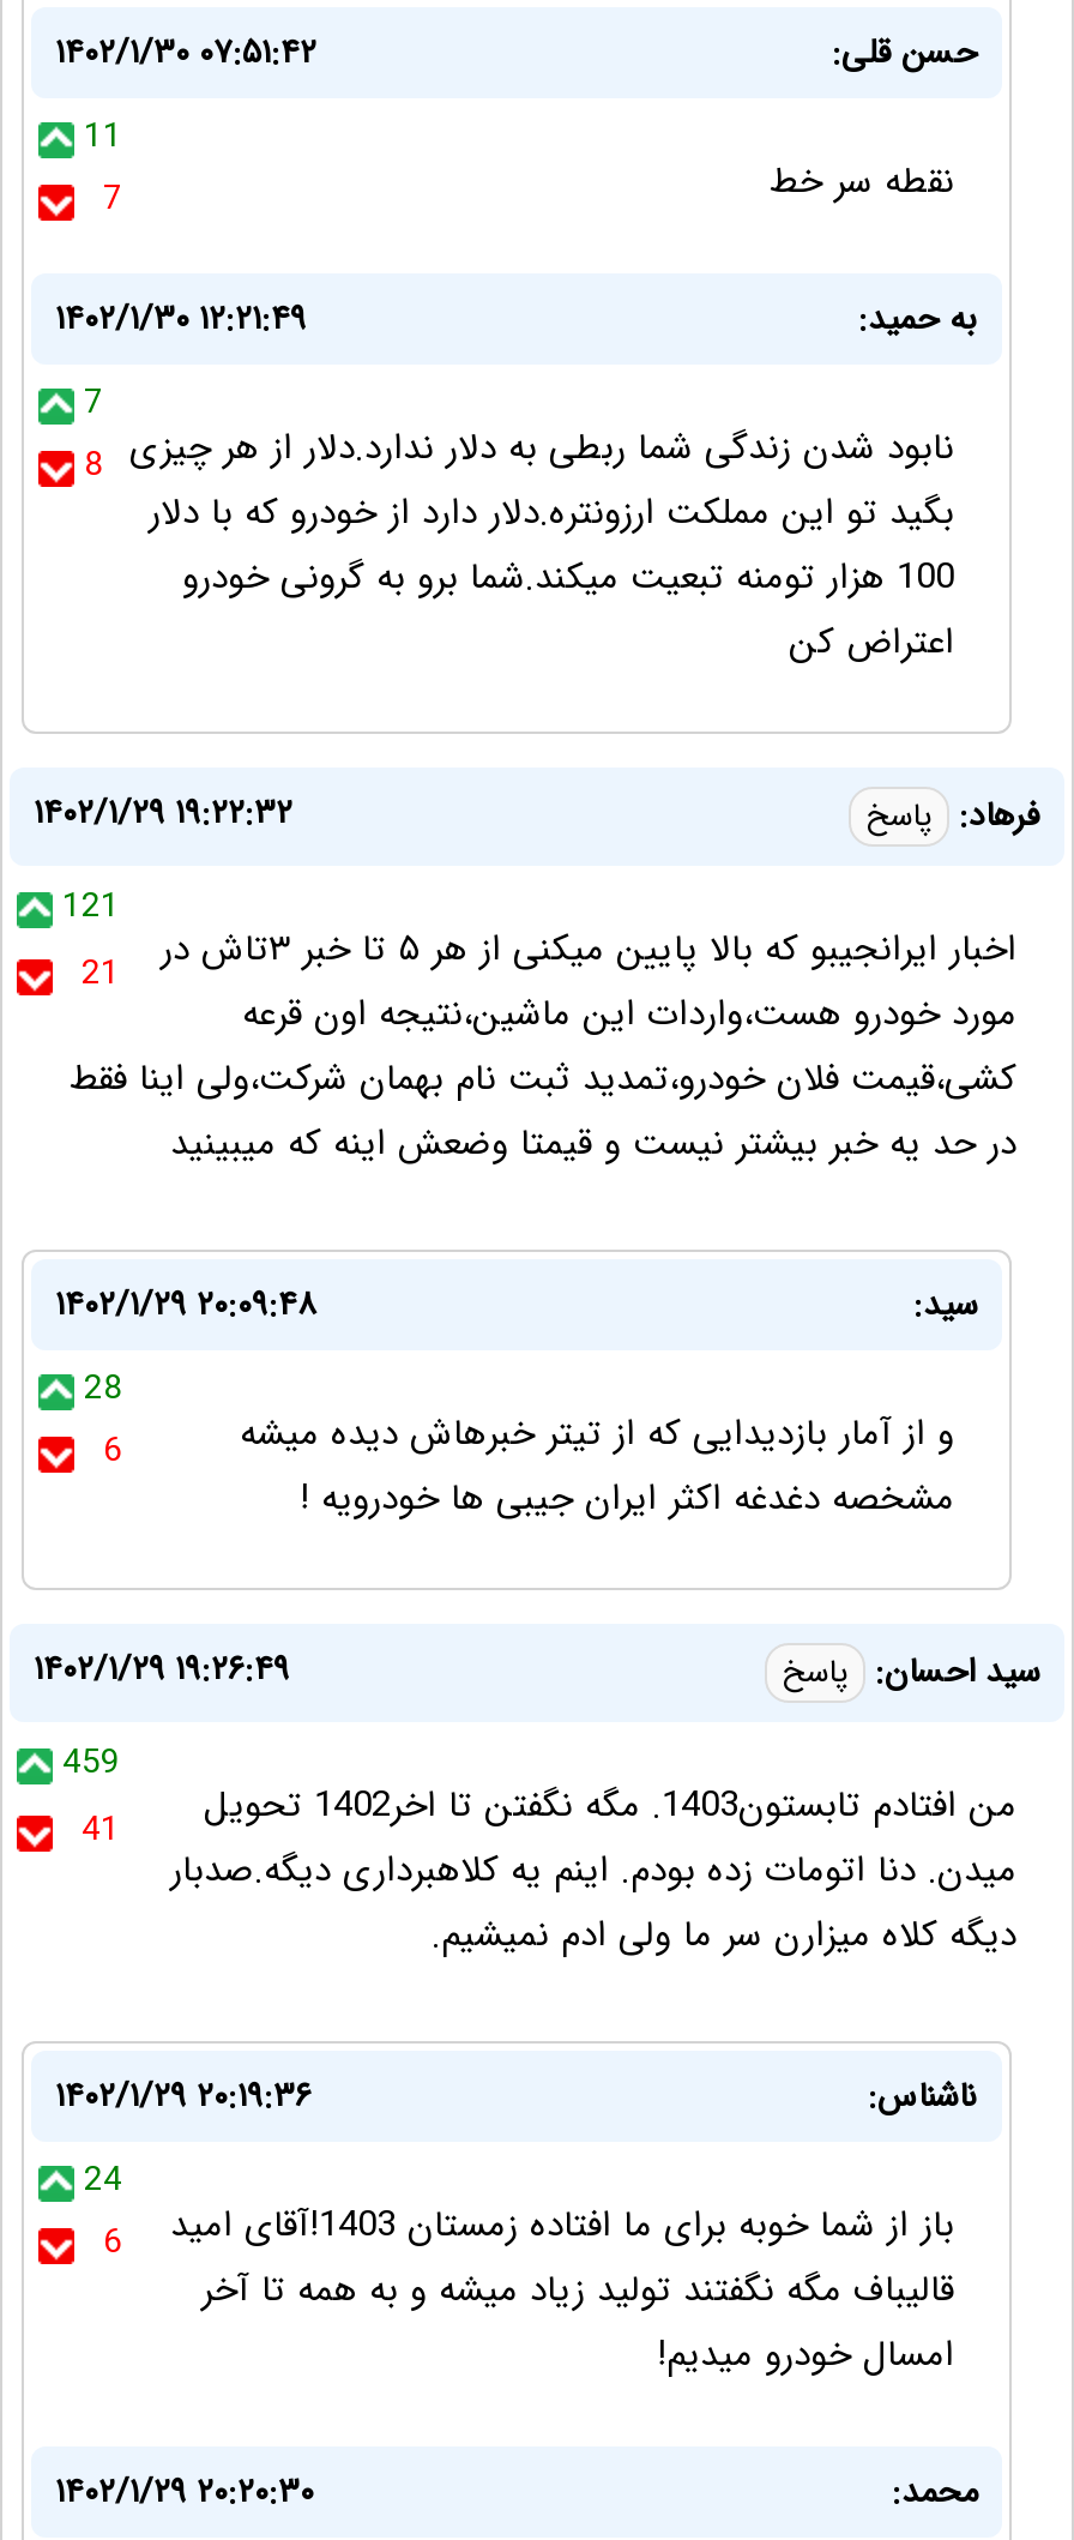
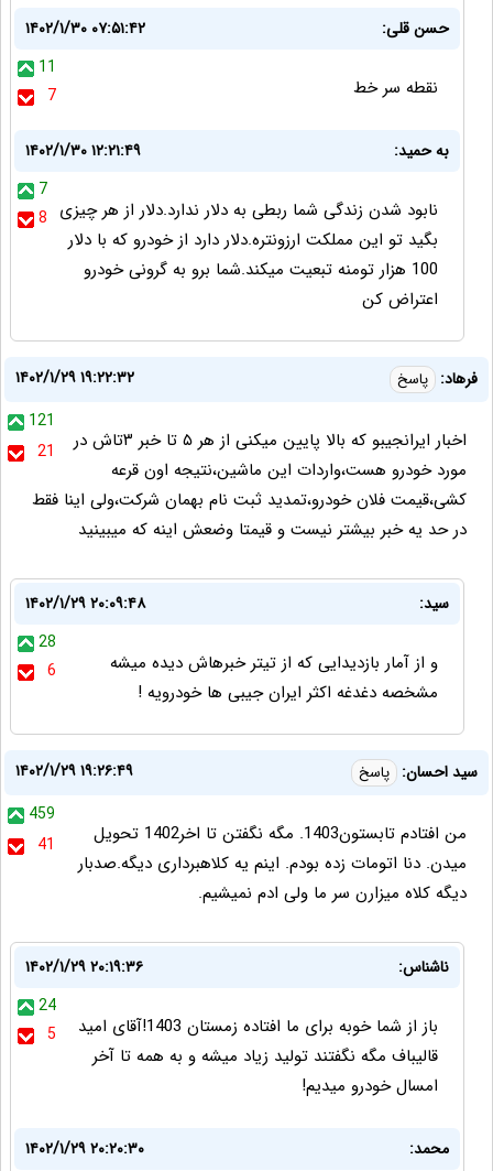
[103,2217,122,2269] 6 -> [47,1023,56,1047] 5

